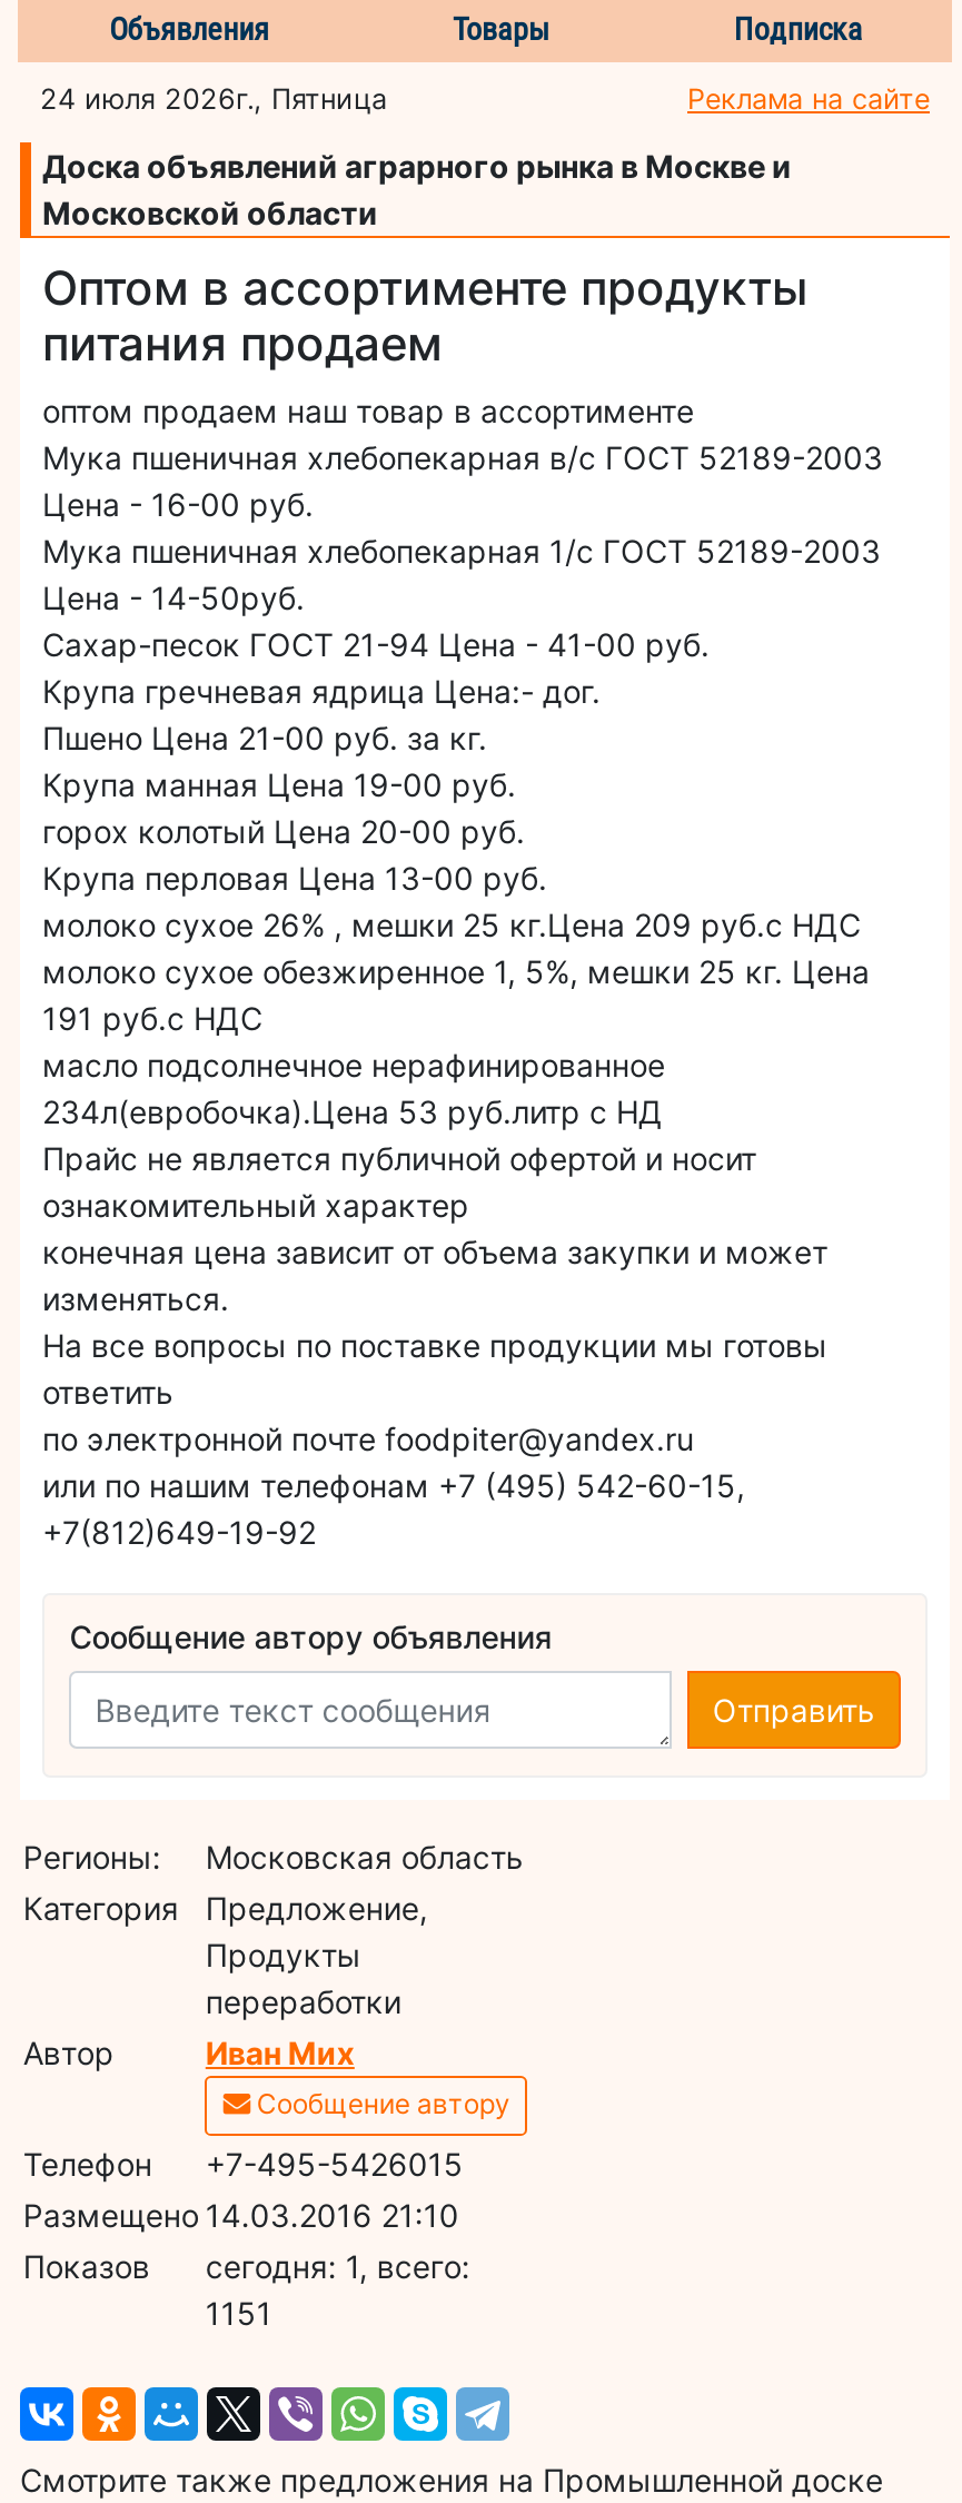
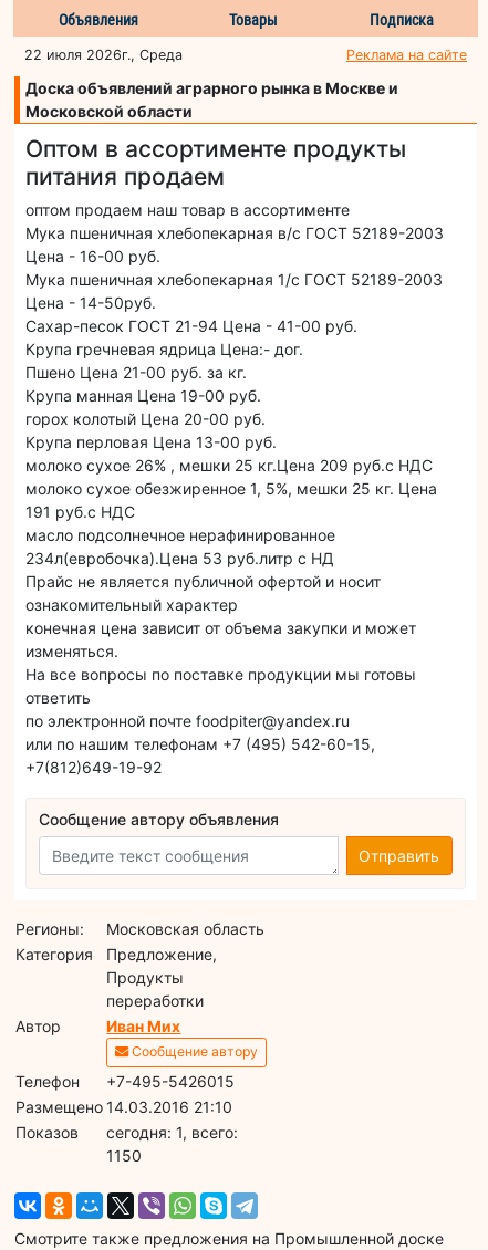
[40,82,387,115] 24 июля 2026г., Пятница -> [24,46,183,63] 22 июля 2026г., Среда
[206,2293,272,2331] 1151 -> [107,1146,142,1164] 1150

